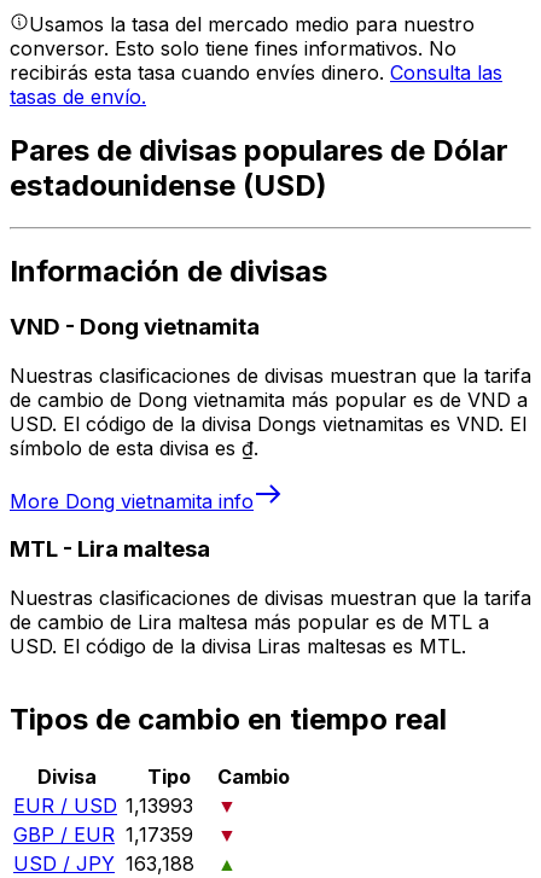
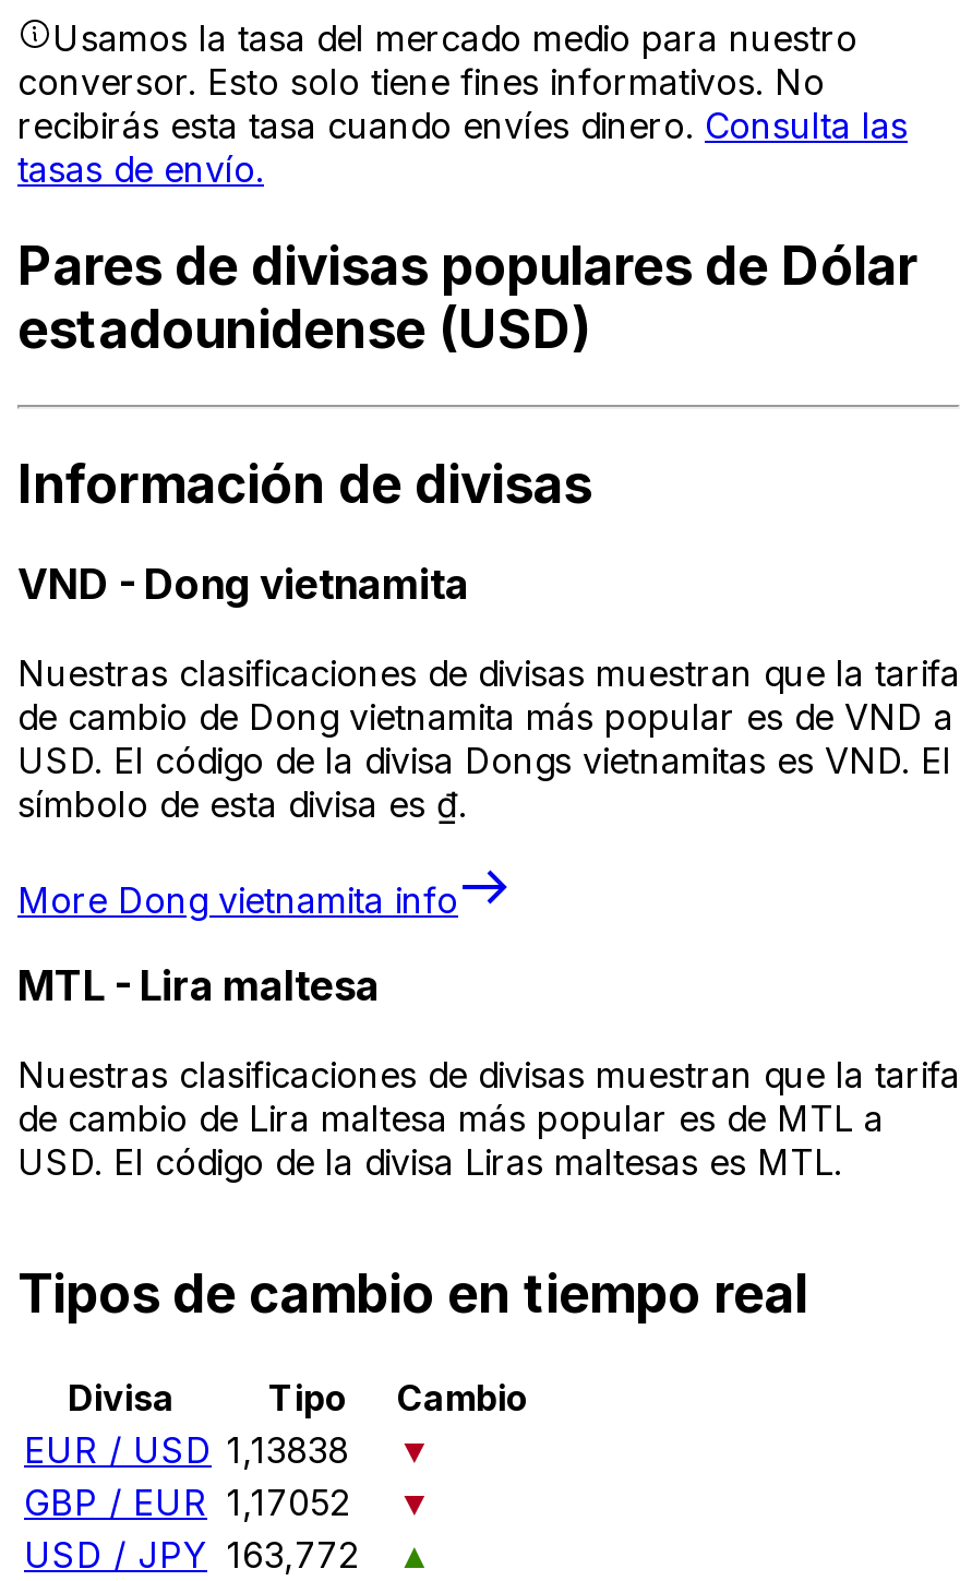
[13,793,193,818] EUR / USD 1,13993 -> [24,1428,349,1472] EUR / USD 1,13838
[13,822,193,847] GBP / EUR 1,17359 -> [24,1481,349,1524] GBP / EUR 1,17052
[13,851,194,876] USD / JPY 163,188 -> [24,1533,358,1577] USD / JPY 163,772

